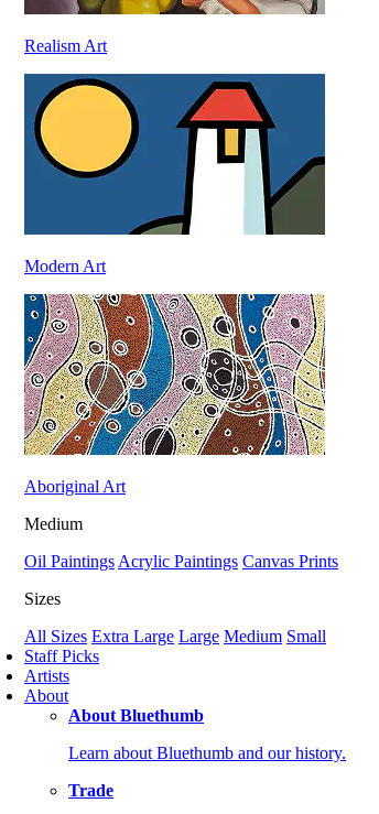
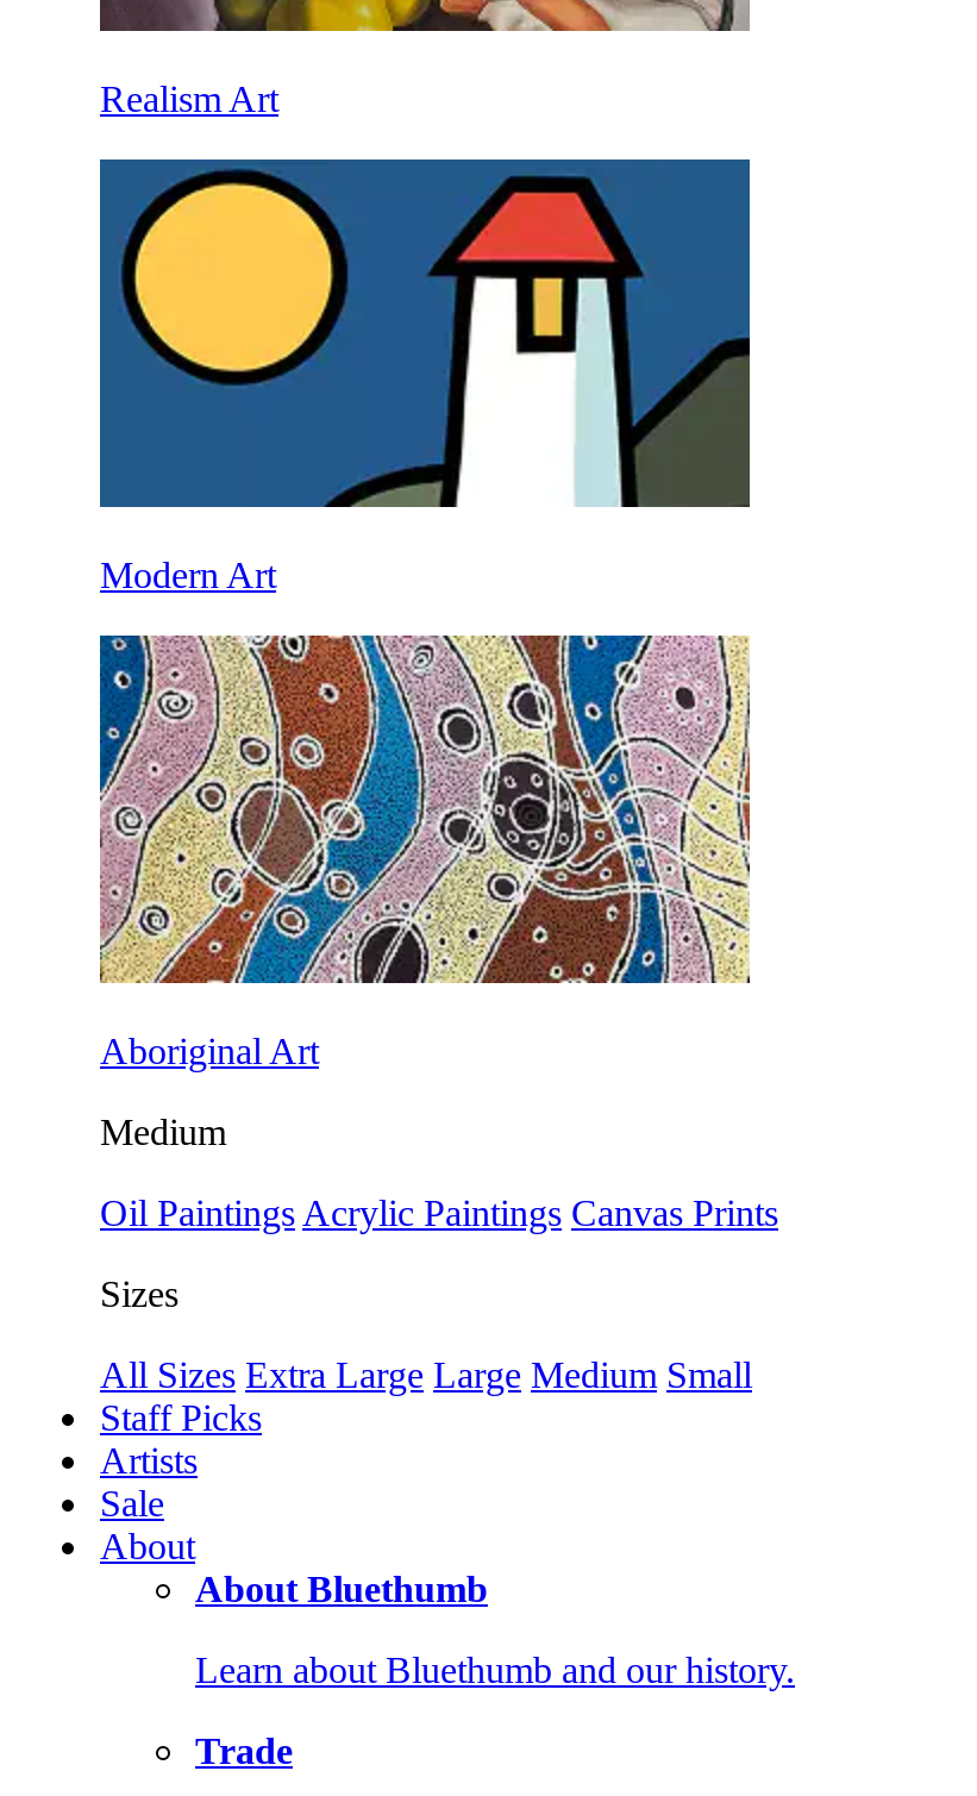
none -> [100,1483,164,1523] Sale

